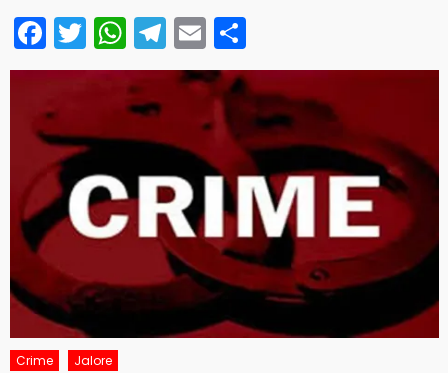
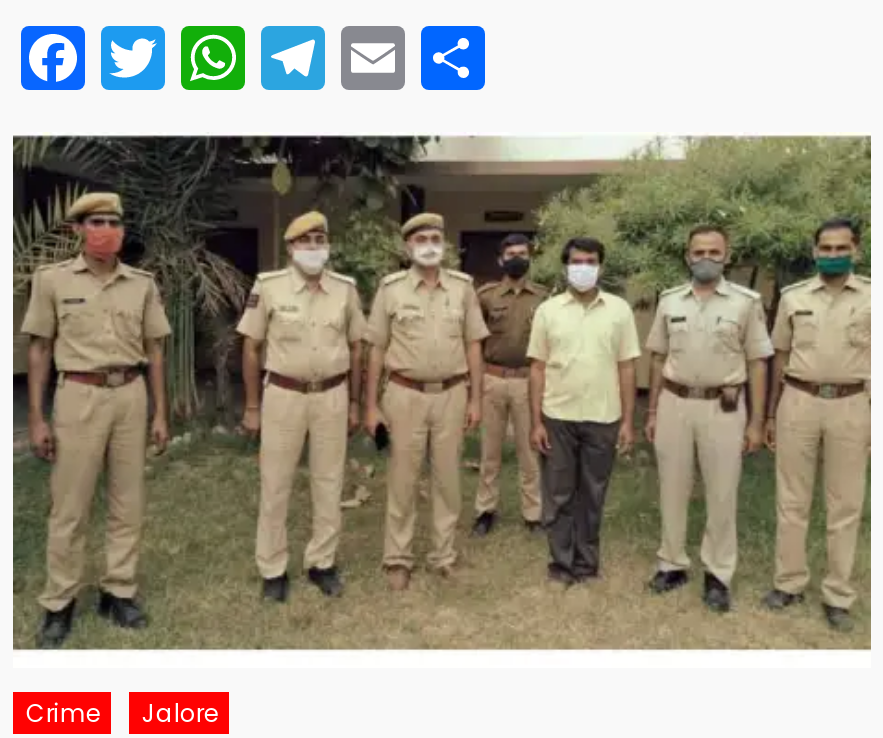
[9,69,440,339] [image] -> [11,132,873,668] [image]

